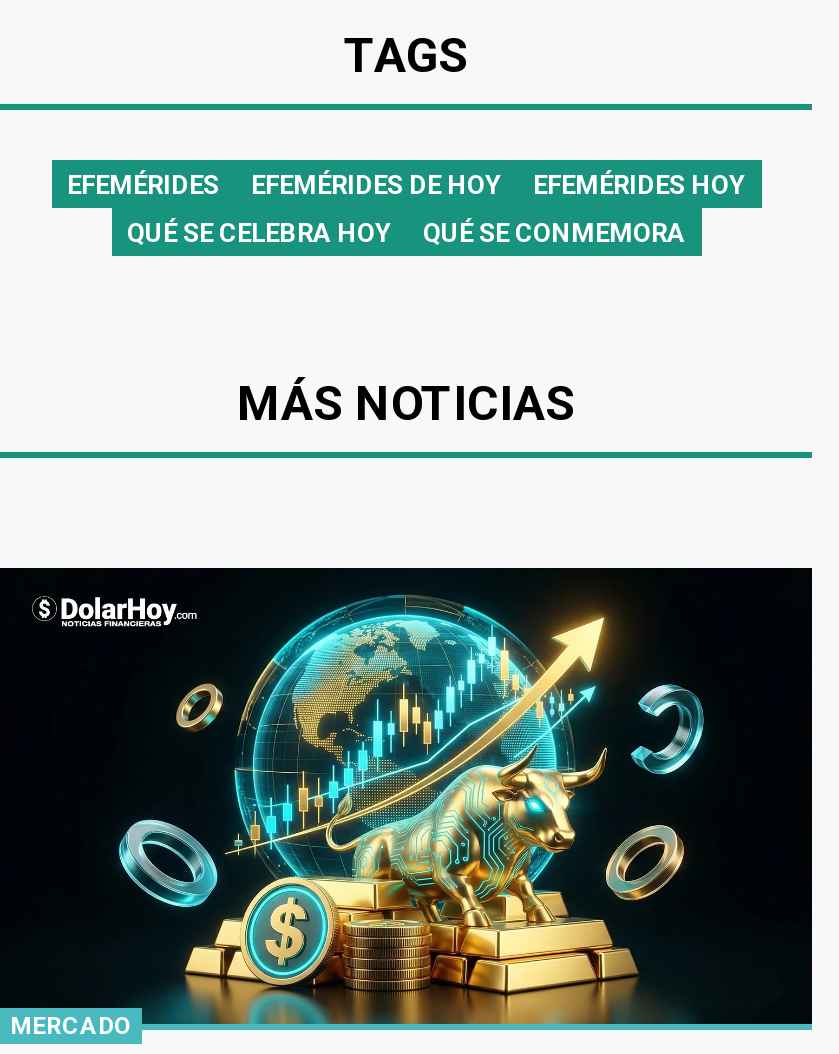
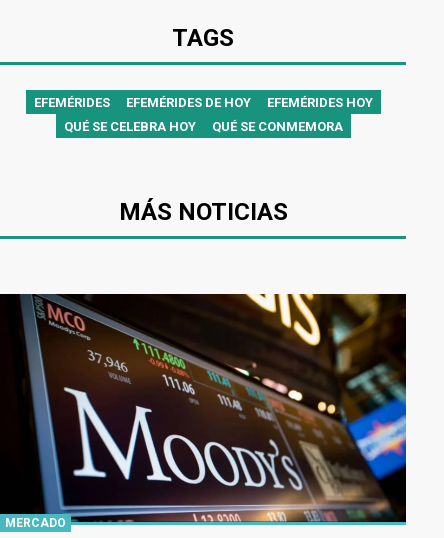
[32,566,814,1024] [image] -> [19,293,407,523] [image]

